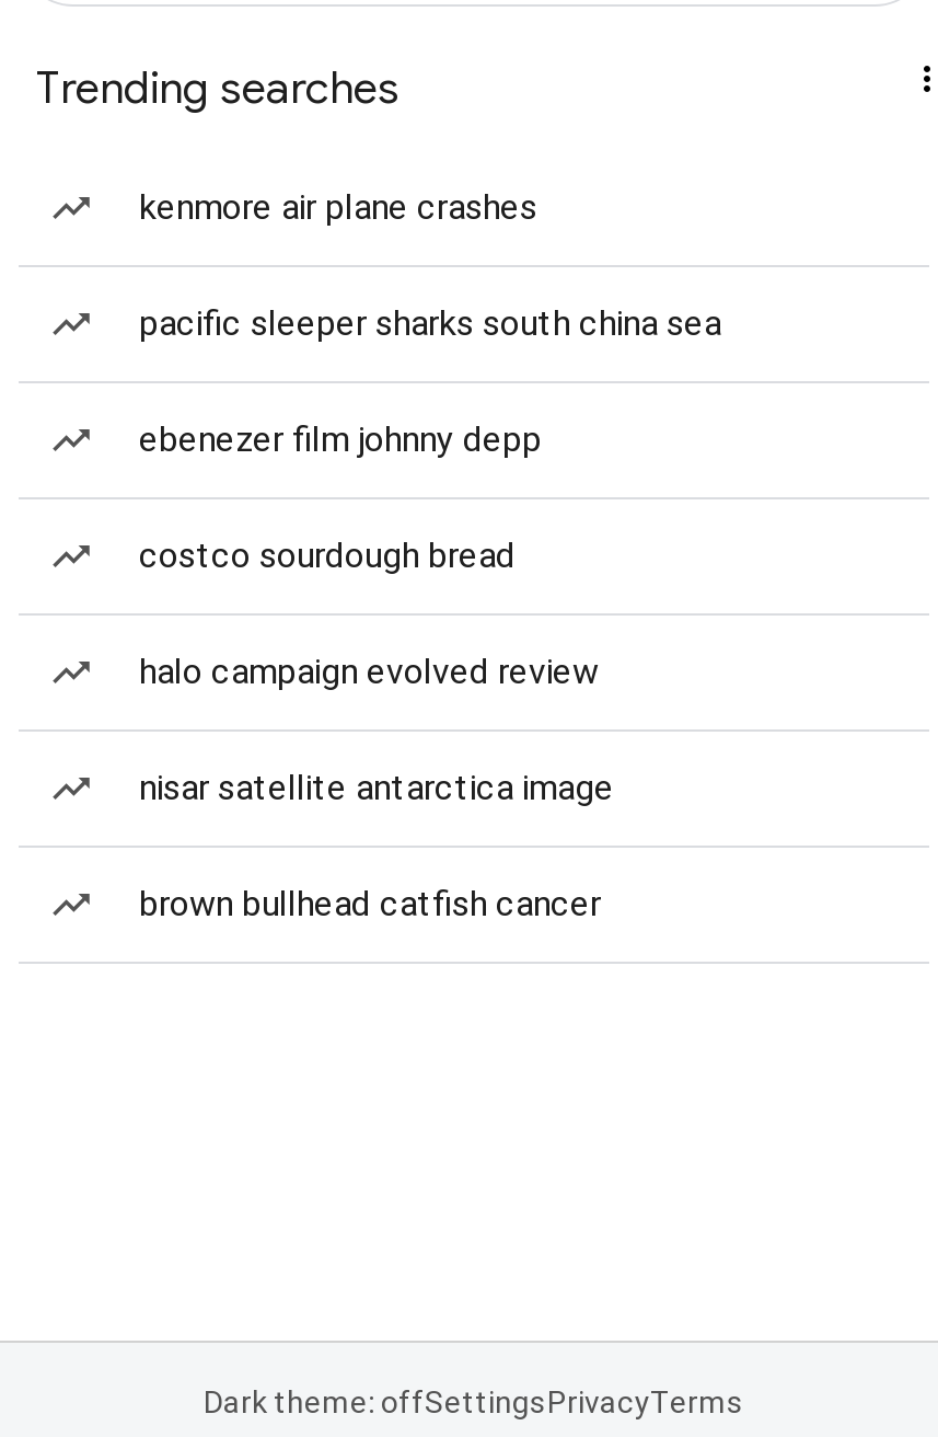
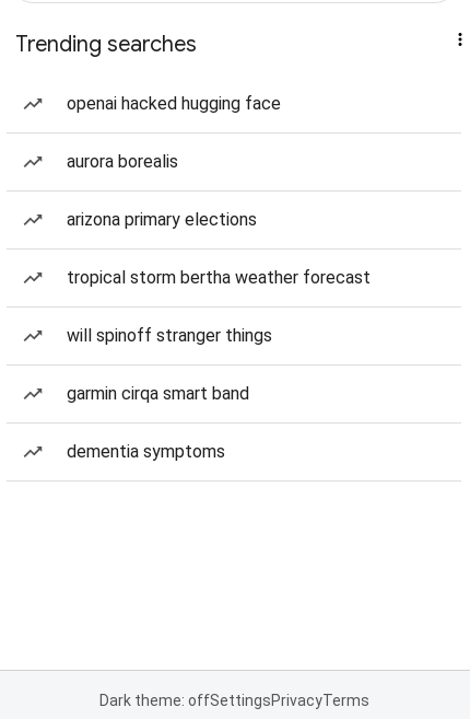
[139,186,537,228] kenmore air plane crashes -> [67,93,281,114] openai hacked hugging face
[139,302,721,344] pacific sleeper sharks south china sea -> [67,151,178,172] aurora borealis
[139,418,542,460] ebenezer film johnny depp -> [67,209,257,230] arizona primary elections
[139,534,516,576] costco sourdough bread -> [67,267,371,288] tropical storm bertha weather forecast
[139,651,599,692] halo campaign evolved review -> [67,325,272,346] will spinoff stranger things
[139,767,614,808] nisar satellite antarctica image -> [67,383,249,404] garmin cirqa smart band
[139,883,601,924] brown bullhead catfish cancer -> [67,441,225,462] dementia symptoms

